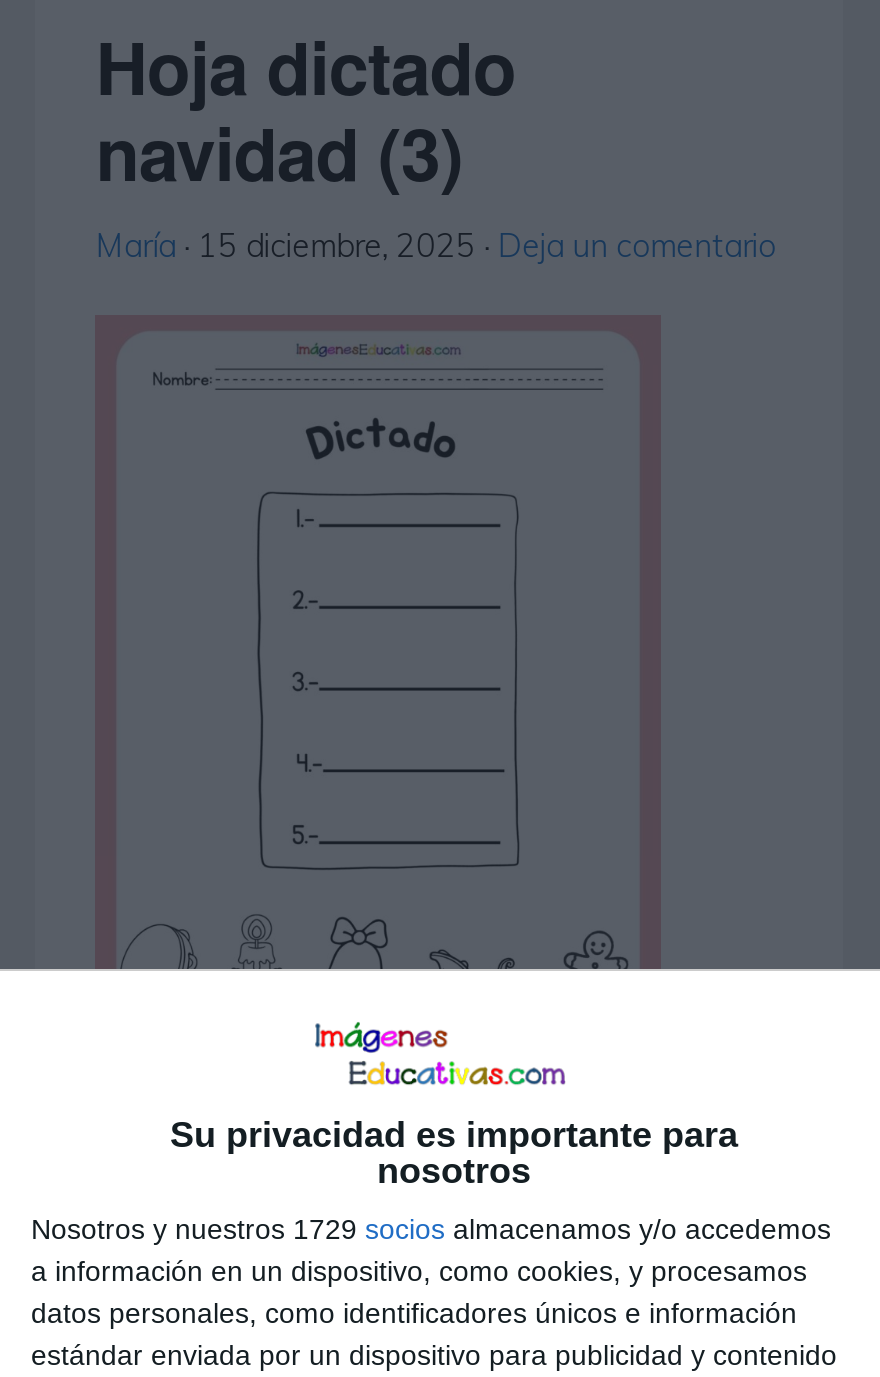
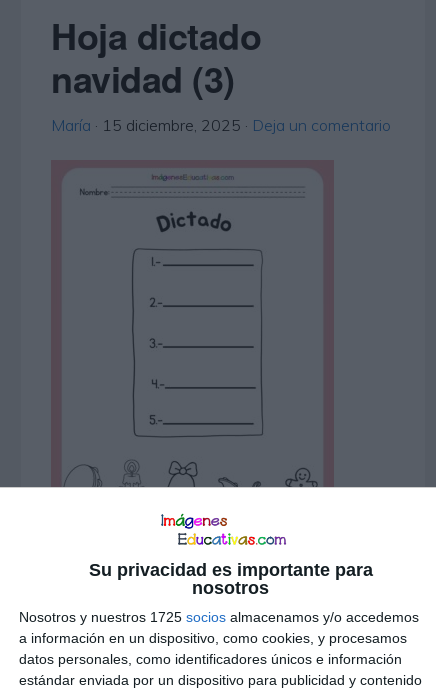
[31,1213,831,1245] Nosotros y nuestros 1729 socios almacenamos y/o accedemos -> [19,609,419,625] Nosotros y nuestros 1725 socios almacenamos y/o accedemos

